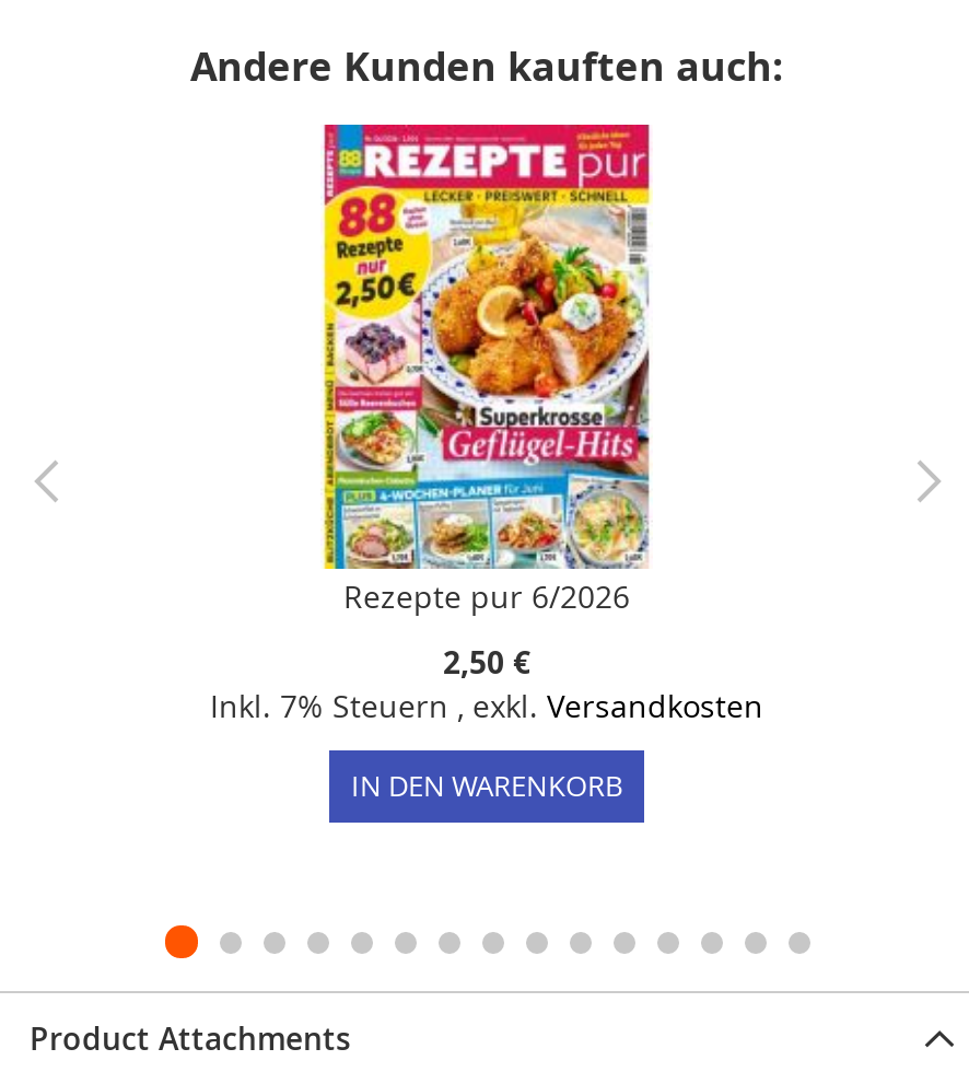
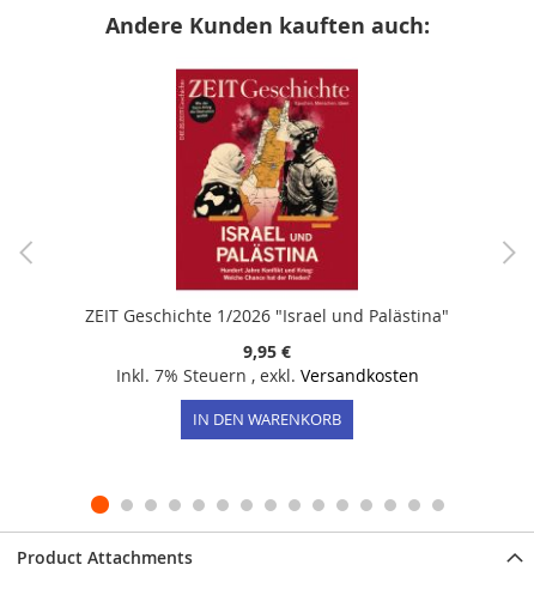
[320,123,653,618] [image] | Rezepte pur 6/2026 -> [85,57,449,327] [image] | ZEIT Geschichte 1/2026 "Israel und Palästina"
[443,642,530,683] 2,50 € -> [243,340,291,363] 9,95 €

